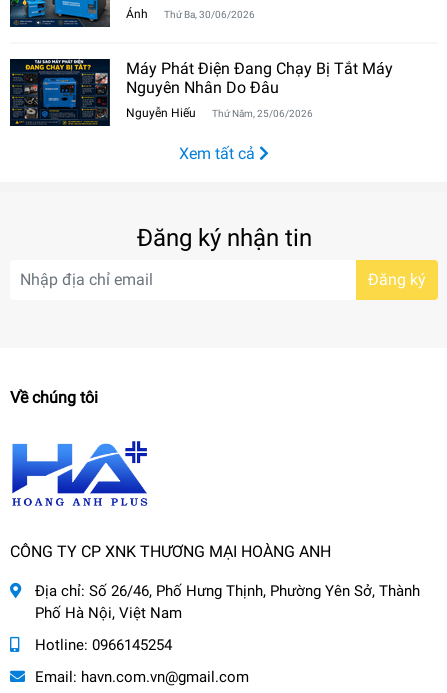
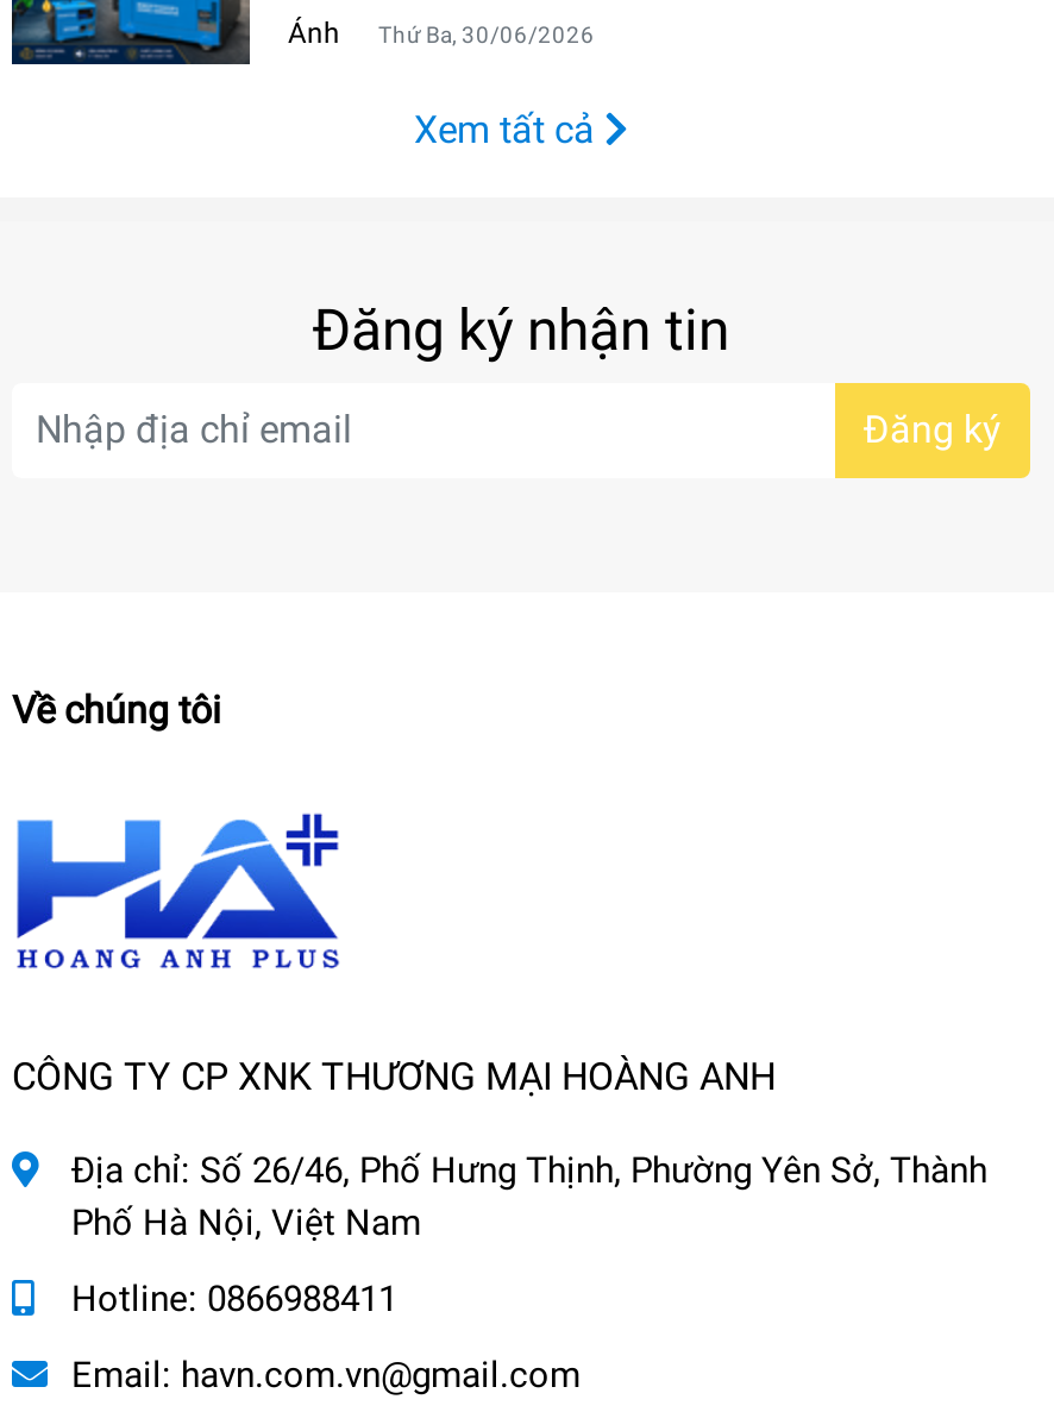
[10,58,393,126] [image] | Máy Phát Điện Đang Chạy Bị Tắt Máy | Nguyên Nhân Do Đâu | Nguyễn Hiếu | Thứ Năm, 25/06/2026 -> none
[35,636,172,654] Hotline: 0966145254 -> [71,1277,397,1320] Hotline: 0866988411

